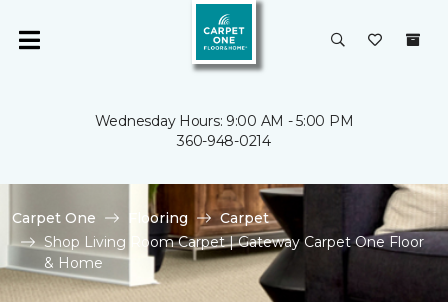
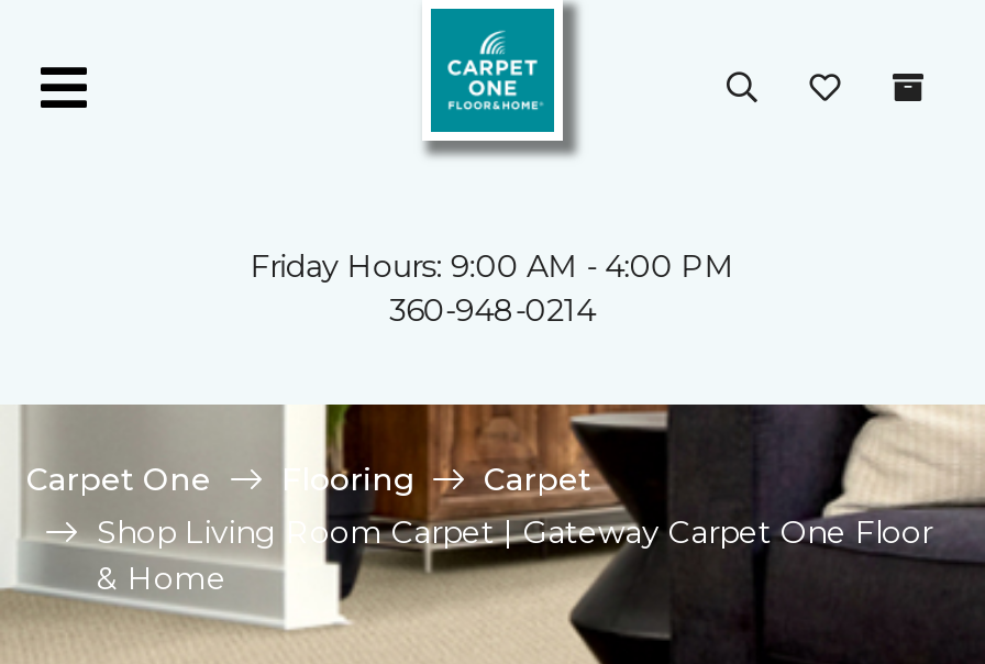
[95,112,353,130] Wednesday Hours: 9:00 AM - 5:00 PM -> [250,246,735,286] Friday Hours: 9:00 AM - 4:00 PM

